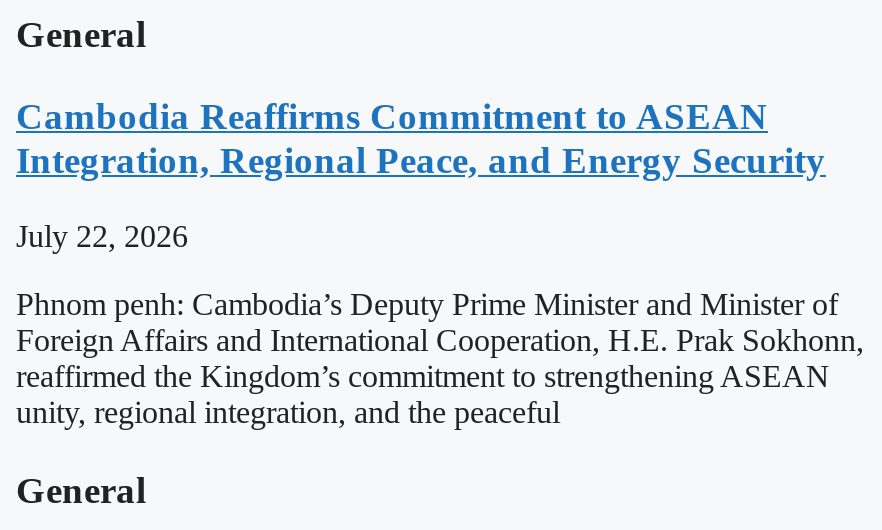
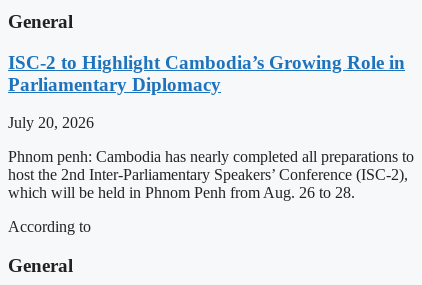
[16,95,864,430] Cambodia Reaffirms Commitment to ASEAN | Integration, Regional Peace, and Energy Security | July 22, 2026 | Phnom penh: Cambodia’s Deputy Prime Minister and Minister of | Foreign Affairs and International Cooperation, H.E. Prak Sokhonn, | reaffirmed the Kingdom’s commitment to strengthening ASEAN | unity, regional integration, and the peaceful -> [8,52,414,235] ISC-2 to Highlight Cambodia’s Growing Role in | Parliamentary Diplomacy | July 20, 2026 | Phnom penh: Cambodia has nearly completed all preparations to | host the 2nd Inter-Parliamentary Speakers’ Conference (ISC-2), | which will be held in Phnom Penh from Aug. 26 to 28. | According to

